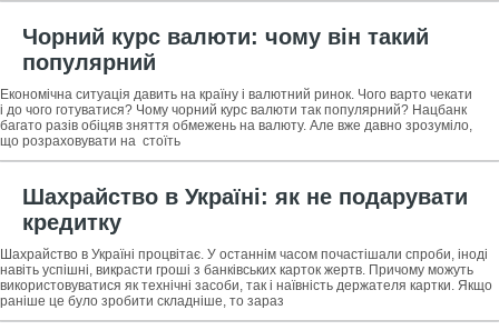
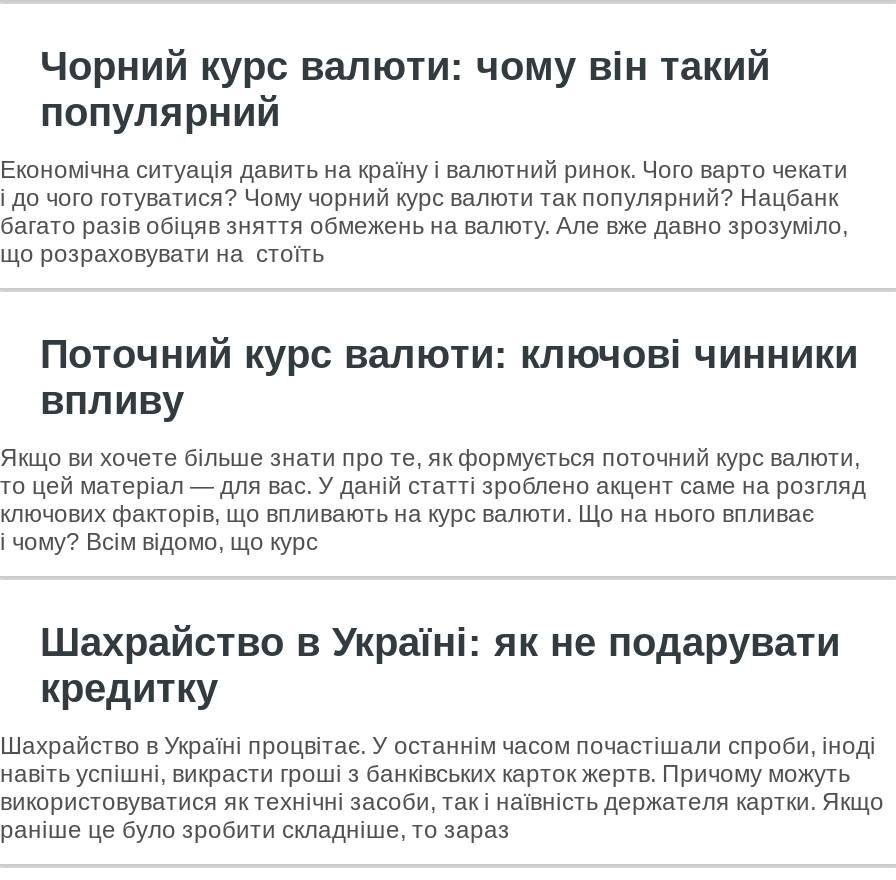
none -> [0,332,866,556] Поточний курс валюти: ключові чинники | впливу | Якщо ви хочете більше знати про те, як формується поточний курс валюти, | то цей матеріал — для вас. У даній статті зроблено акцент саме на розгляд | ключових факторів, що впливають на курс валюти. Що на нього впливає | і чому? Всім відомо, що курс

